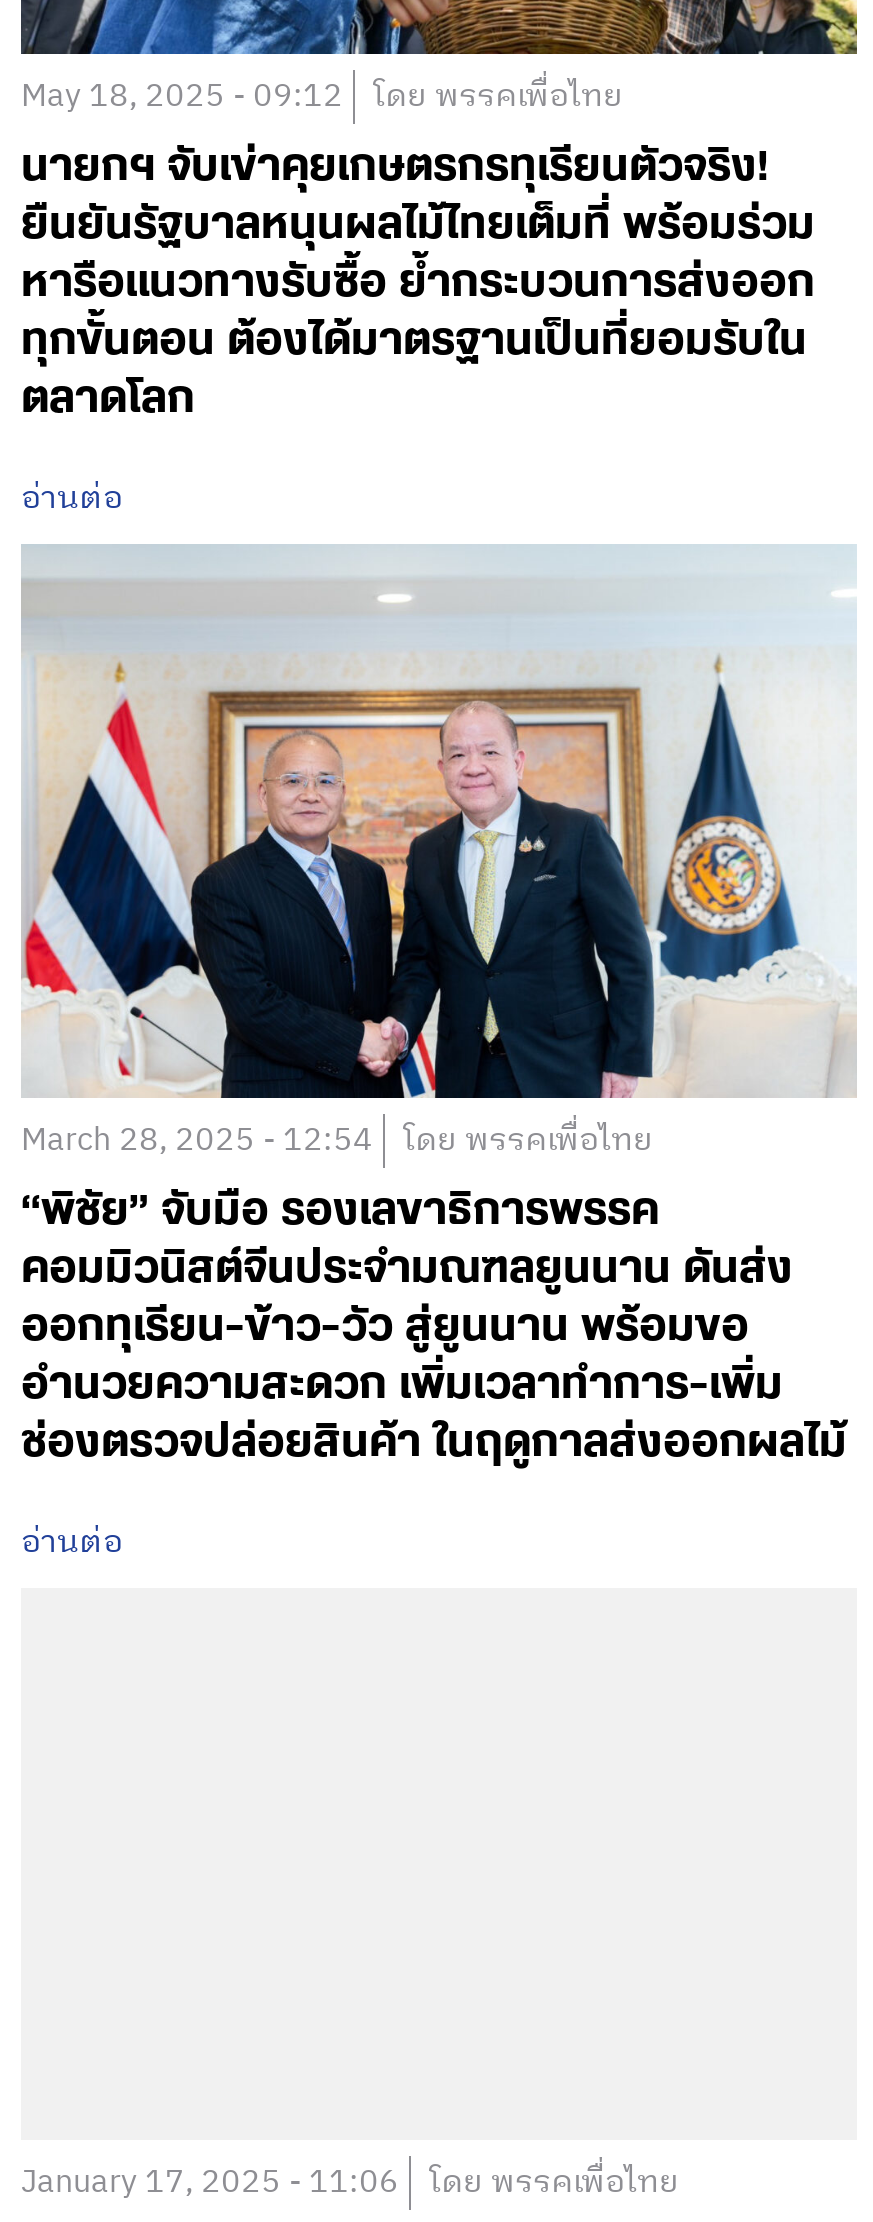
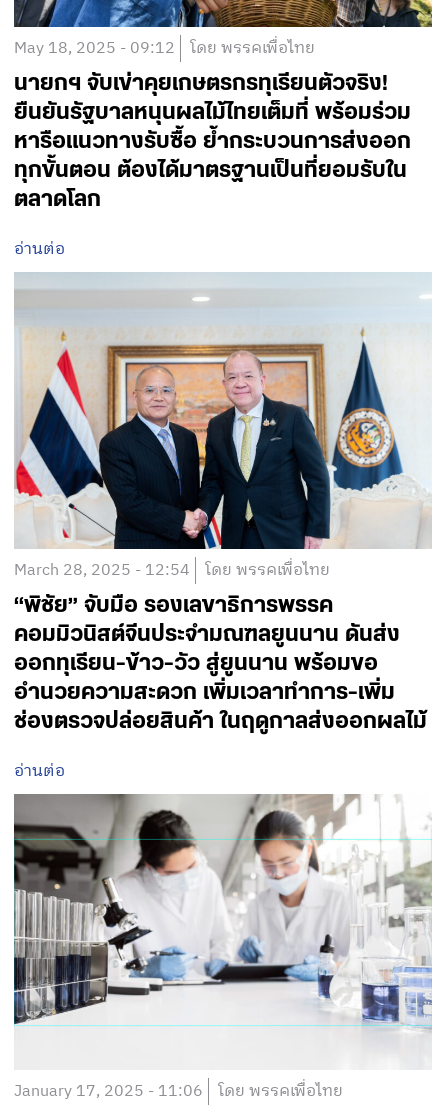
none -> [13,793,433,1032] [image]

